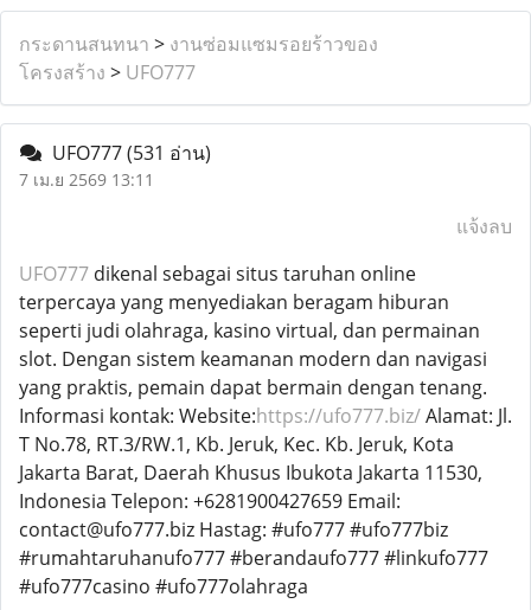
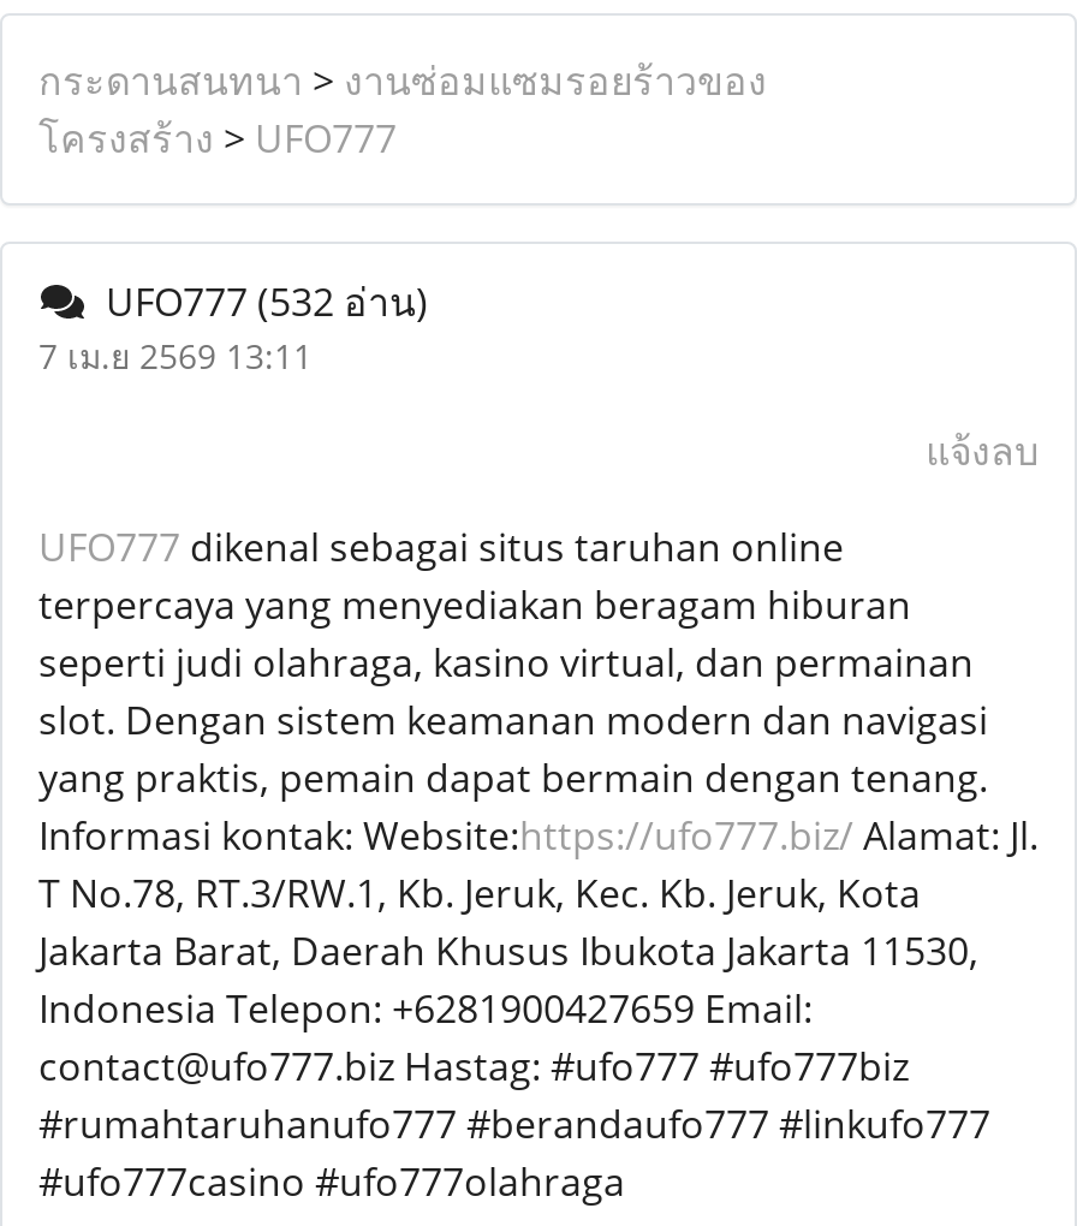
[43,140,211,166] UFO777 (531 อ่าน) -> [87,275,428,328] UFO777 (532 อ่าน)

